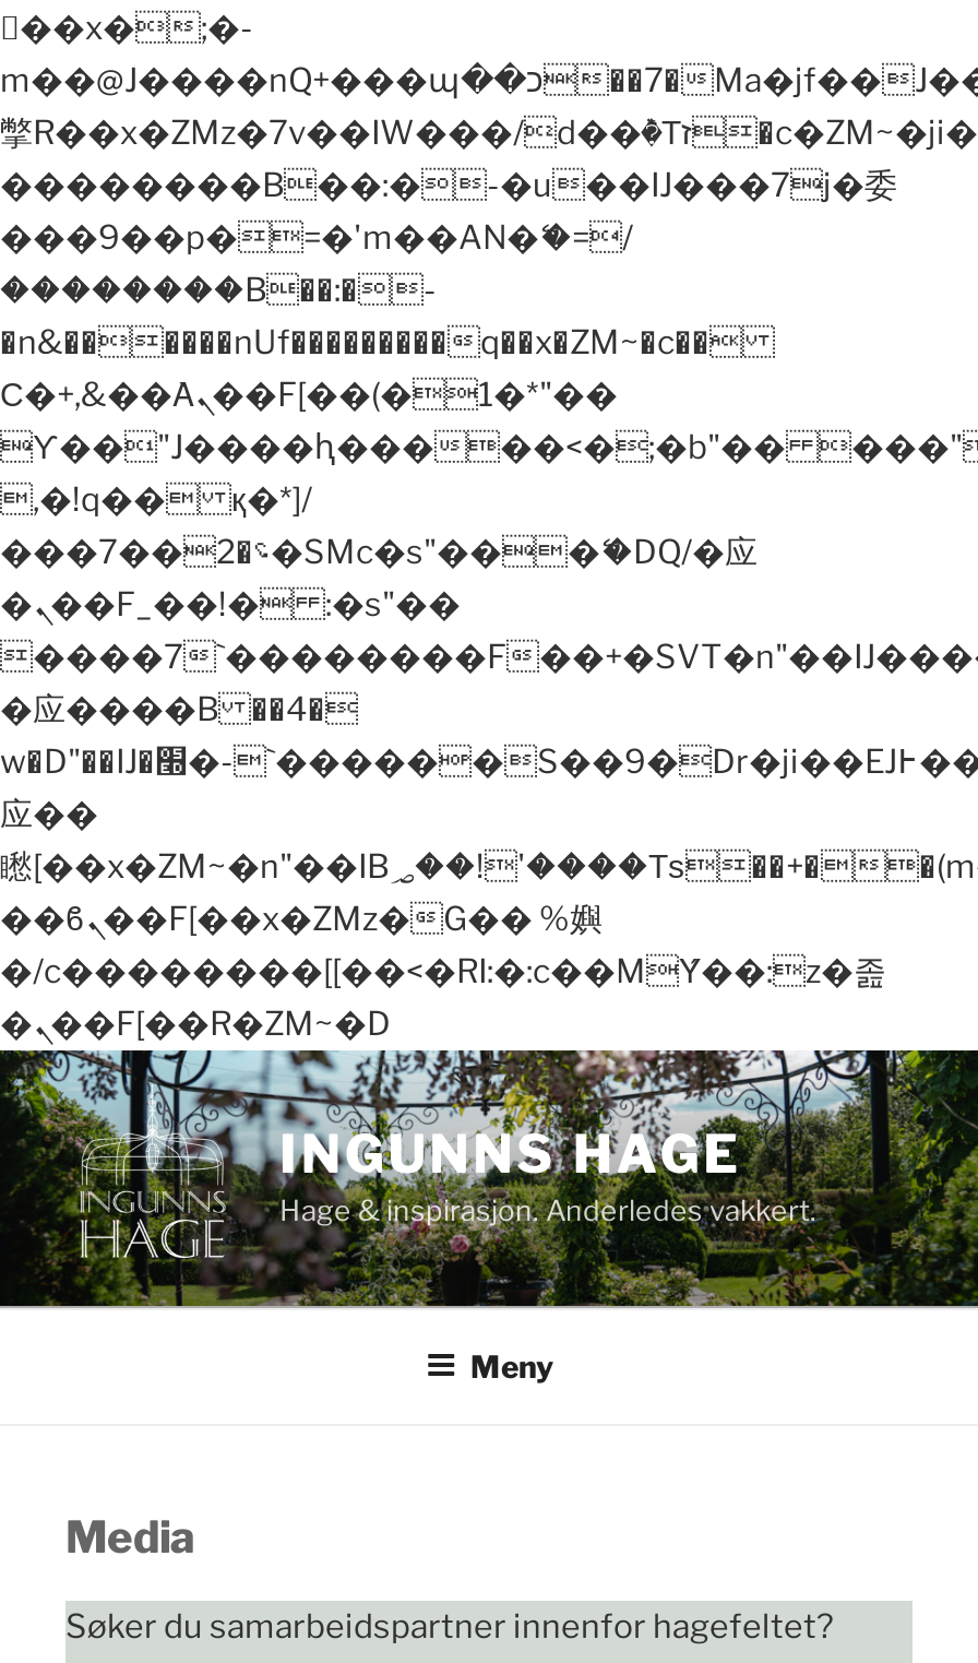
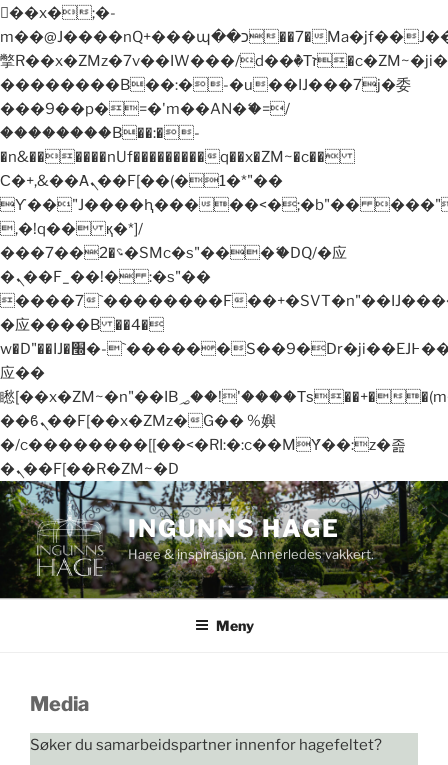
[279,1193,816,1228] Hage & inspirasjon. Anderledes vakkert. -> [128,546,374,562] Hage & inspirasjon. Annerledes vakkert.

